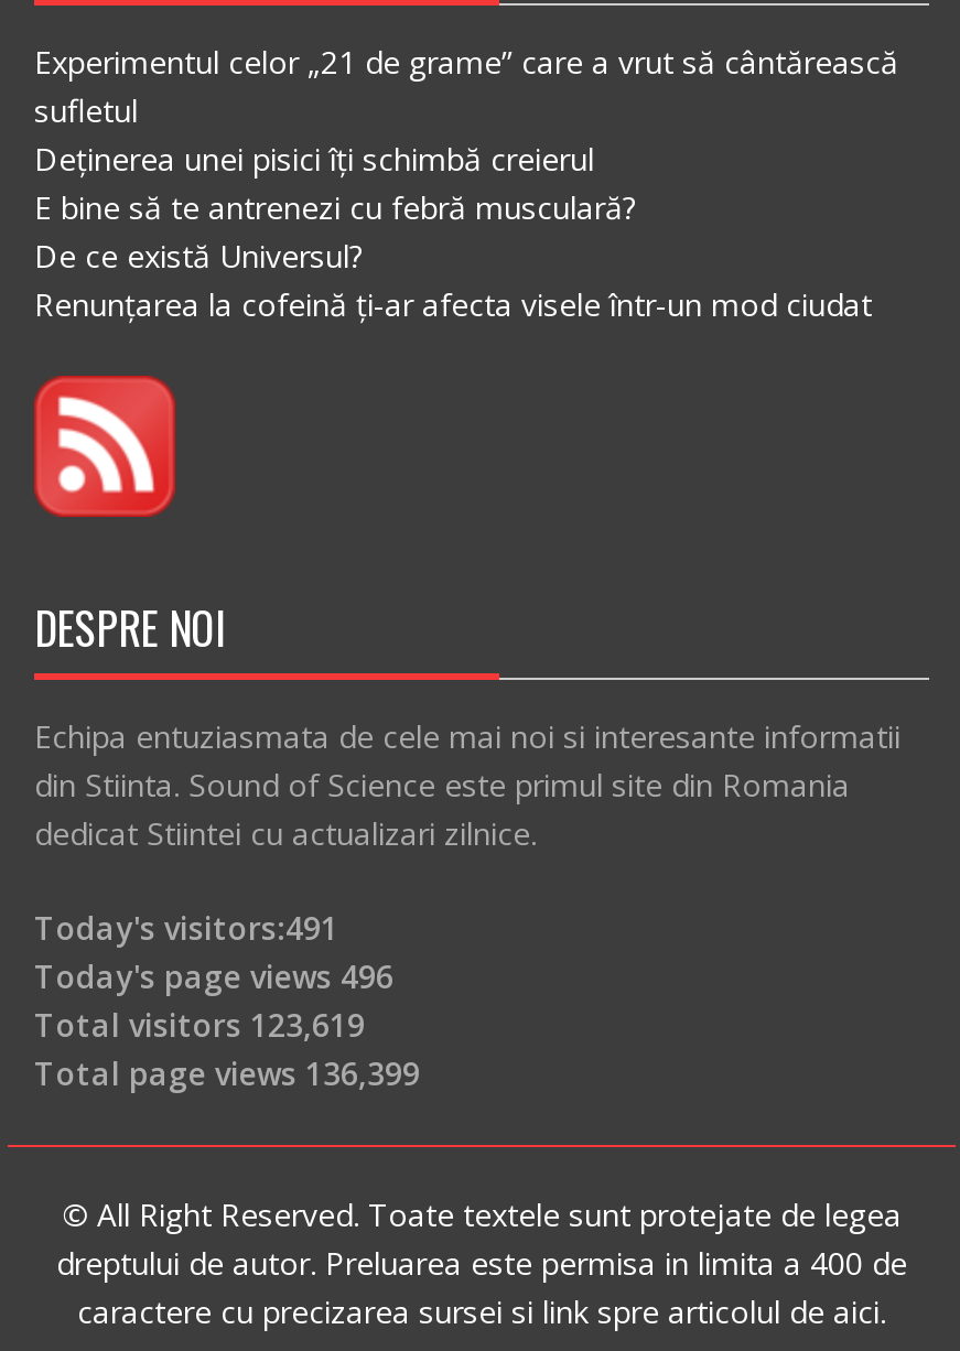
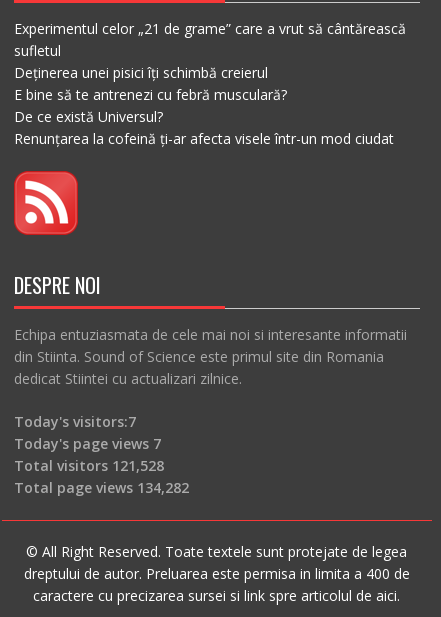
[34,906,338,948] Today's visitors:491 -> [14,412,136,431] Today's visitors:7
[34,955,393,997] Today's page views 496 -> [14,434,161,453] Today's page views 7
[34,1003,365,1045] Total visitors 123,619 -> [14,456,164,475] Total visitors 121,528
[34,1052,420,1094] Total page views 136,399 -> [14,478,189,497] Total page views 134,282

